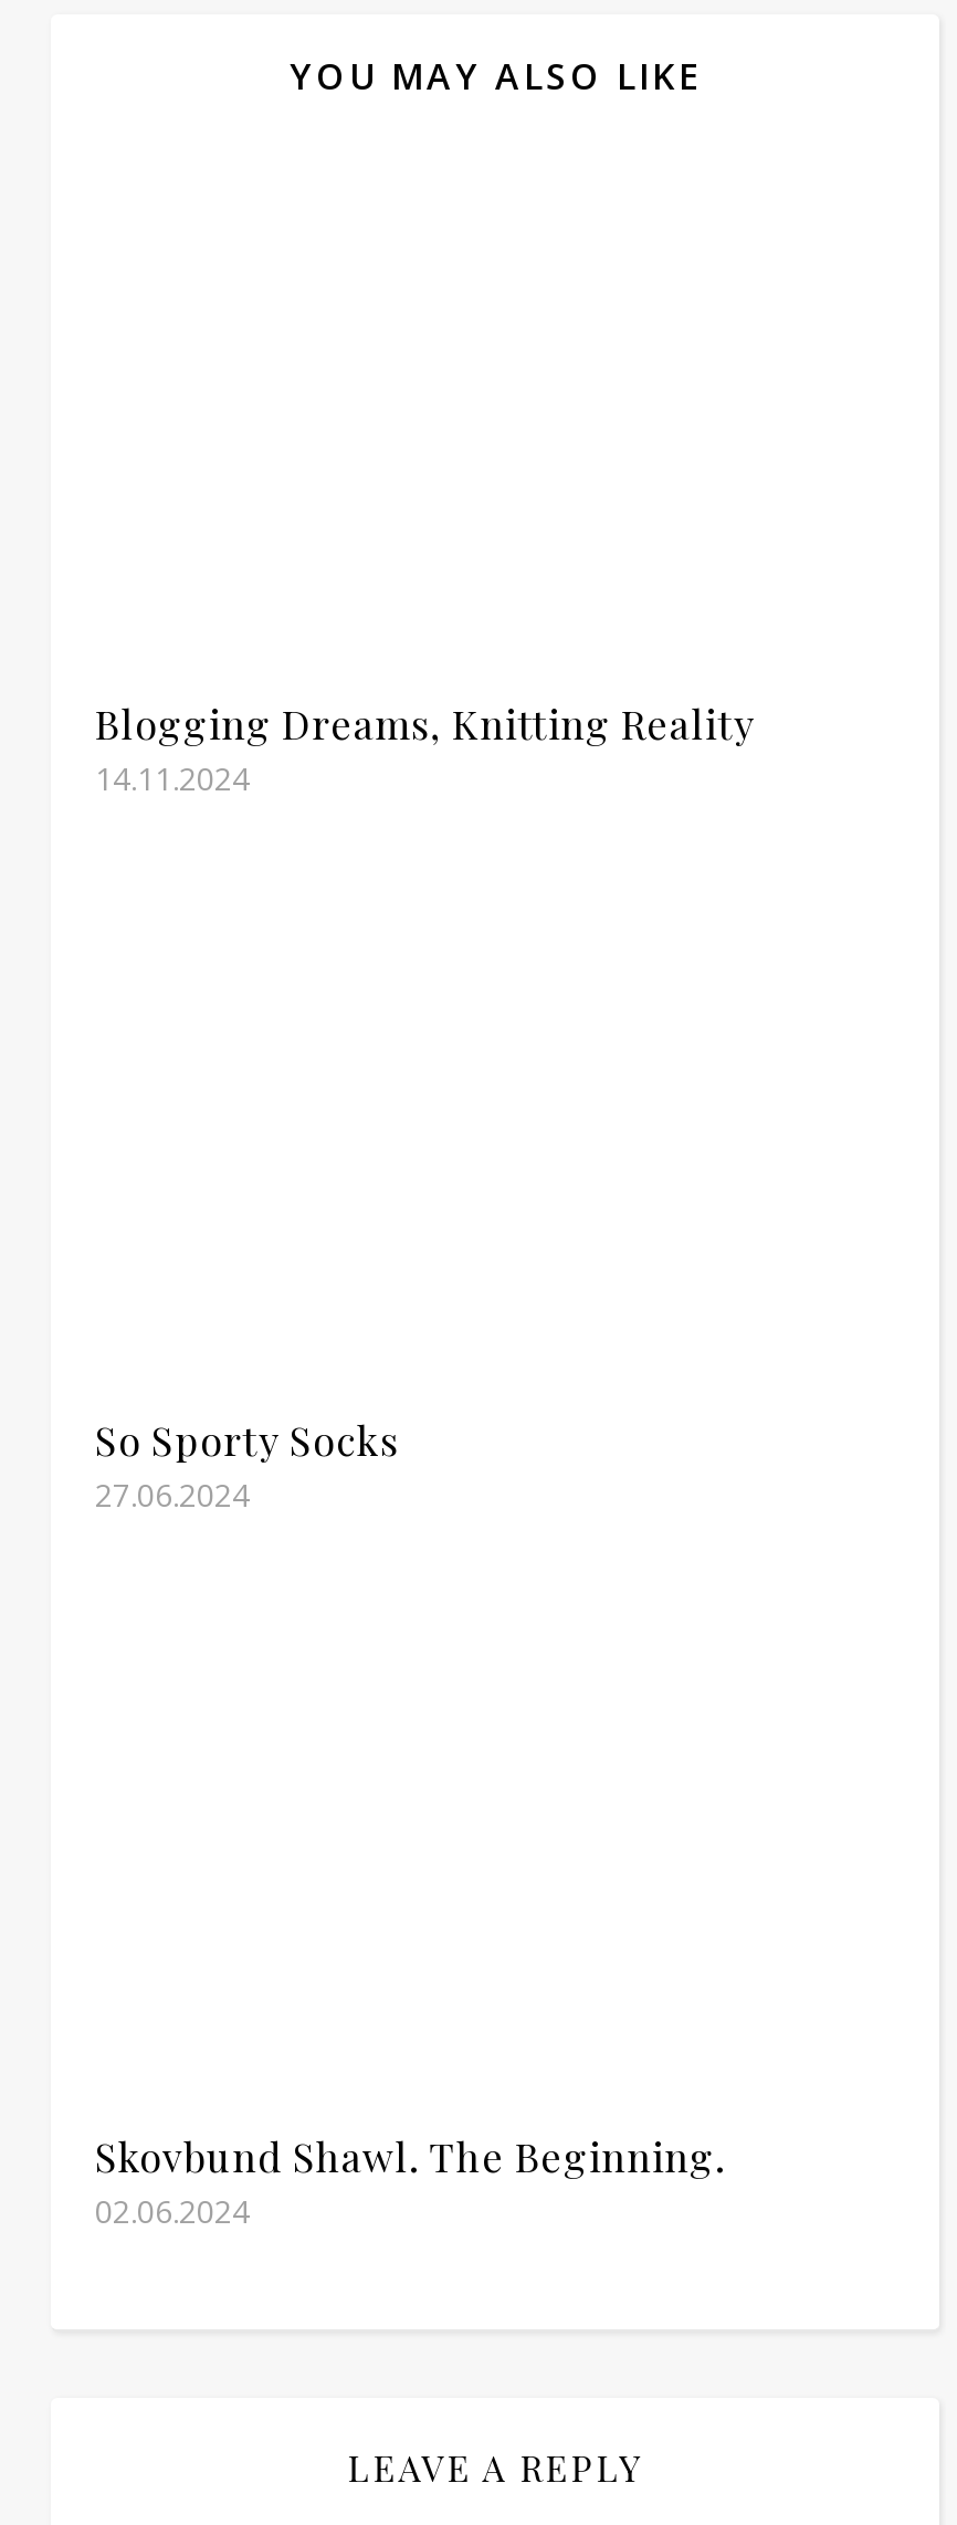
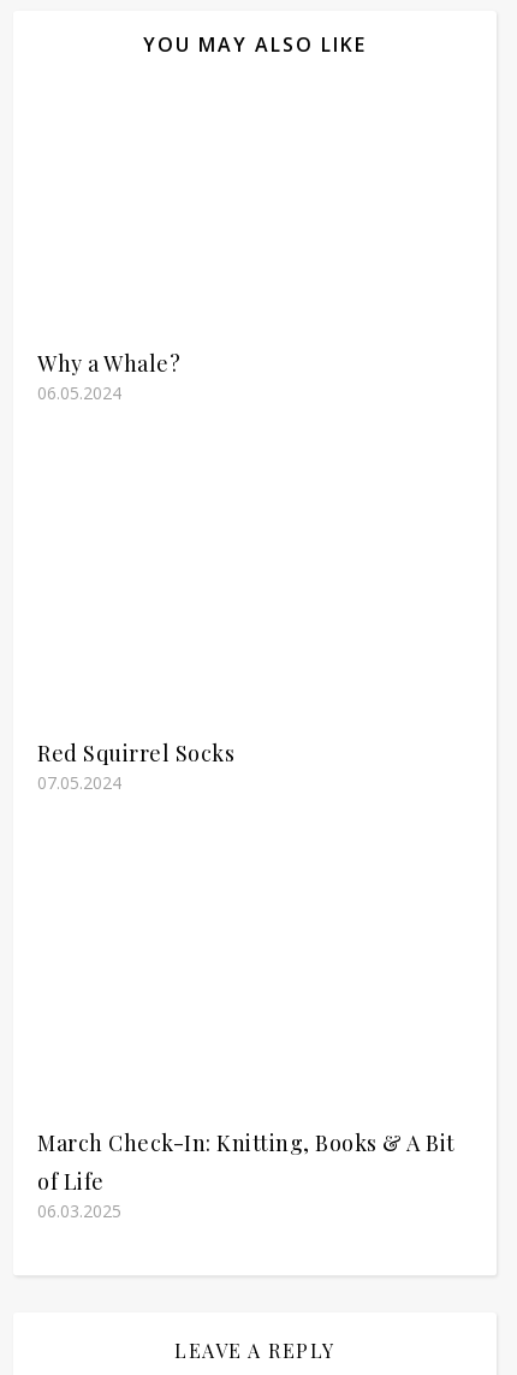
[95,697,755,799] Blogging Dreams, Knitting Reality | 14.11.2024 -> [37,349,180,404] Why a Whale? | 06.05.2024
[95,1414,399,1515] So Sporty Socks | 27.06.2024 -> [37,738,234,794] Red Squirrel Socks | 07.05.2024
[95,2130,725,2231] Skovbund Shawl. The Beginning. | 02.06.2024 -> [37,1128,455,1222] March Check-In: Knitting, Books & A Bit | of Life | 06.03.2025

